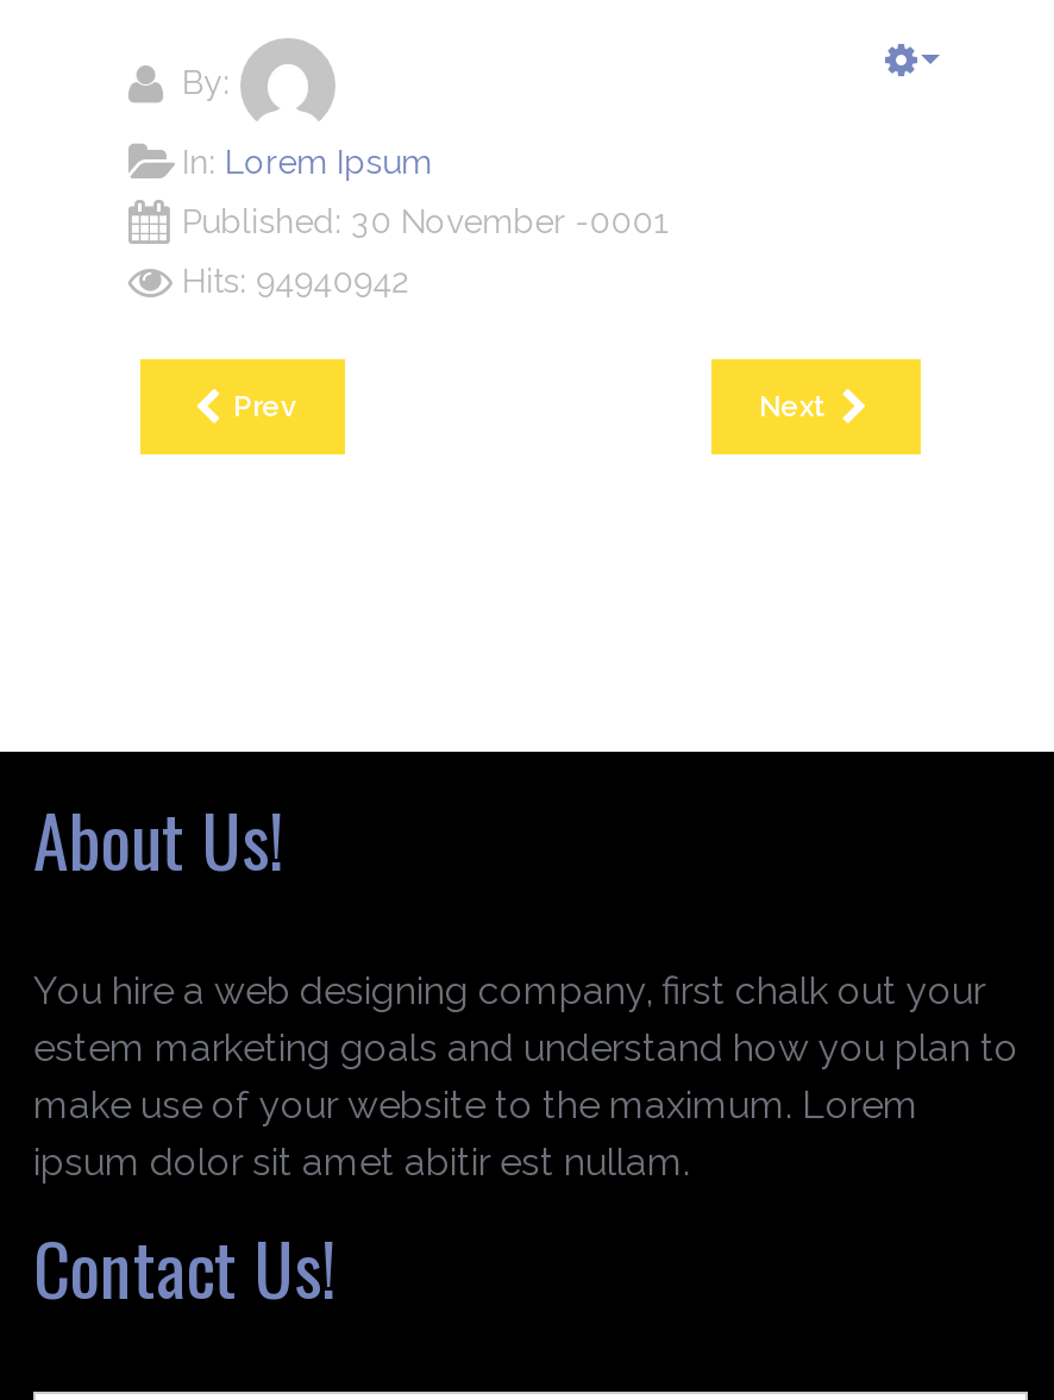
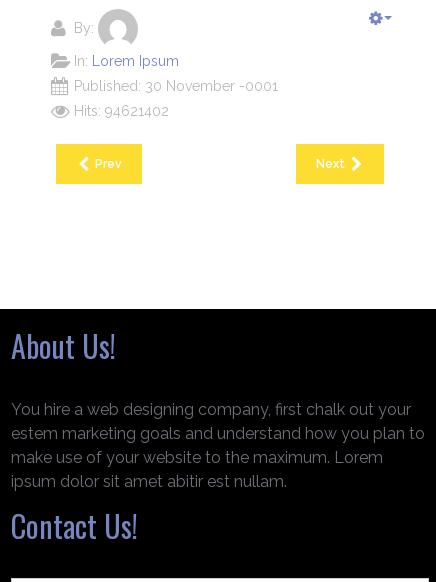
[182,262,411,300] Hits: 94940942 -> [74,103,169,119] Hits: 94621402

